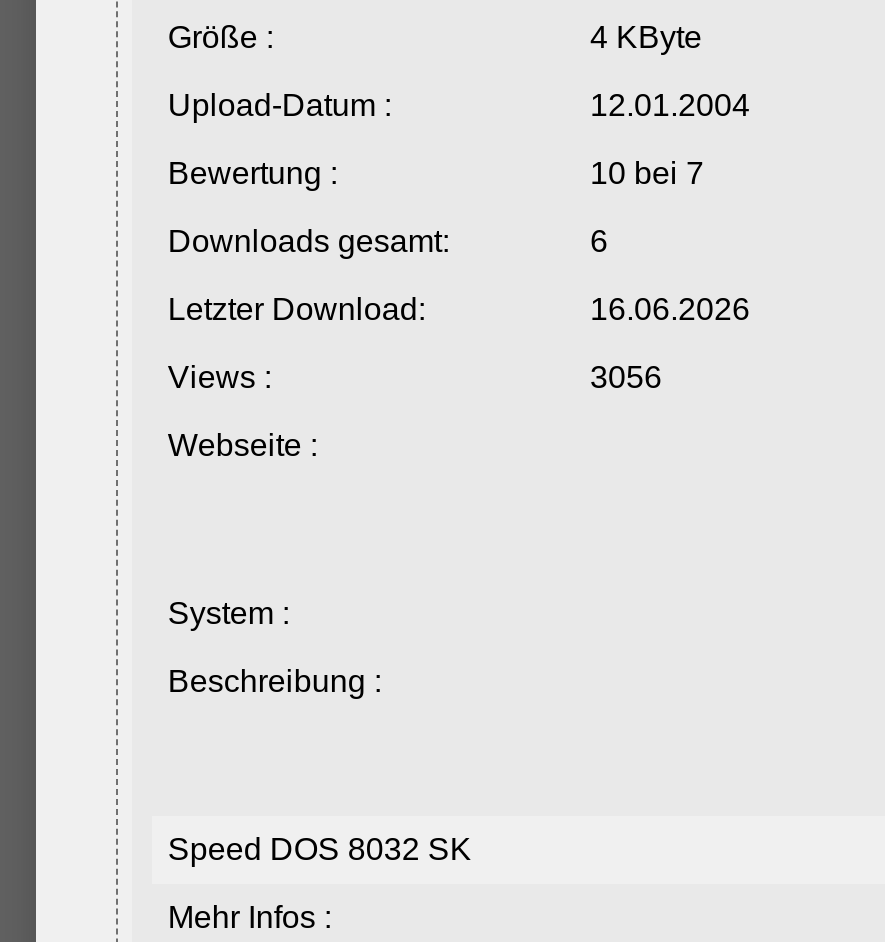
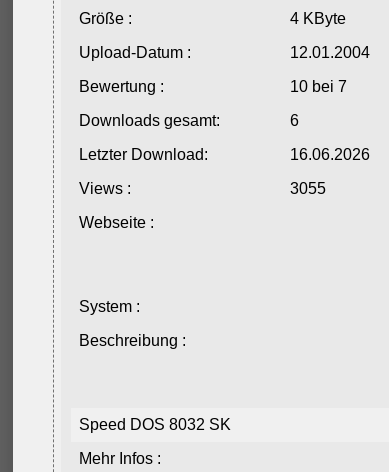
[590,360,662,394] 3056 -> [290,180,326,197] 3055

